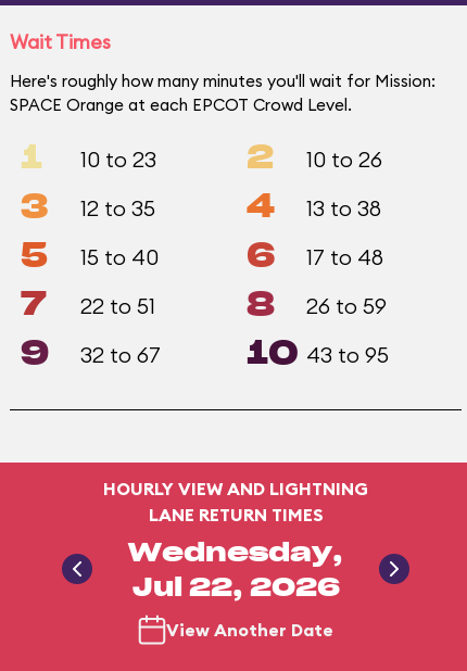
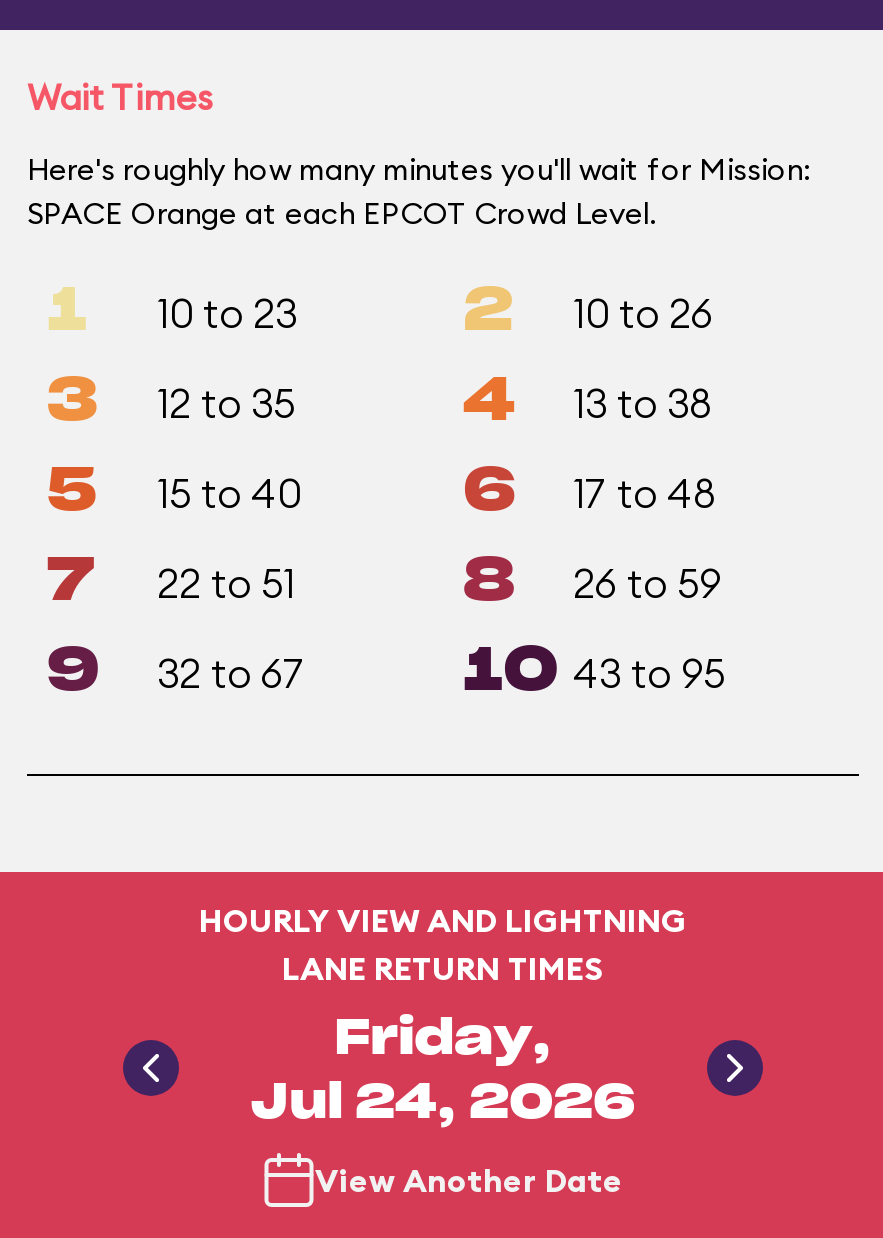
[128,541,343,602] Wednesday, | Jul 22, 2026 -> [251,1016,635,1128] Friday, | Jul 24, 2026

